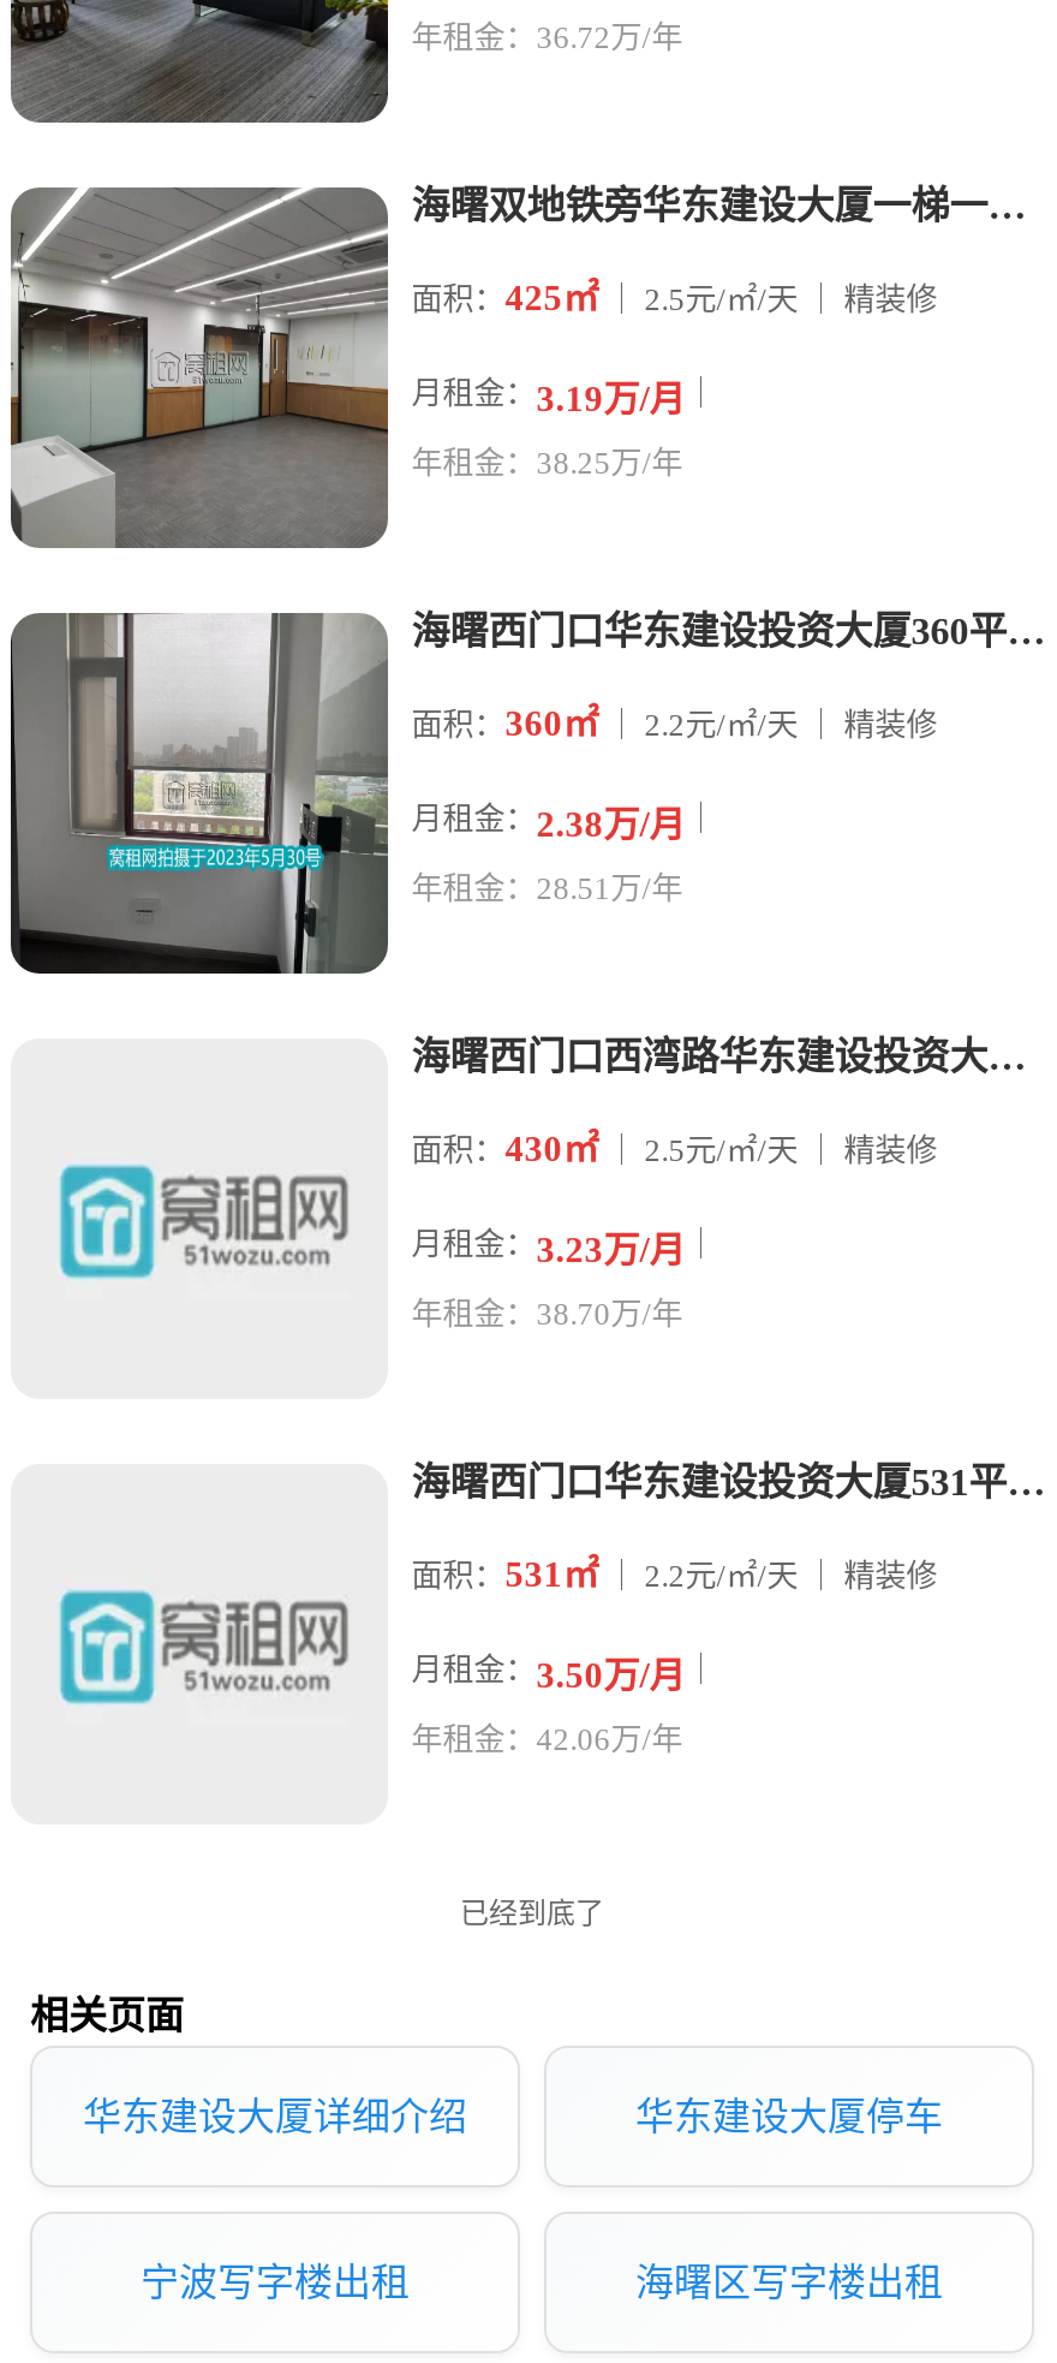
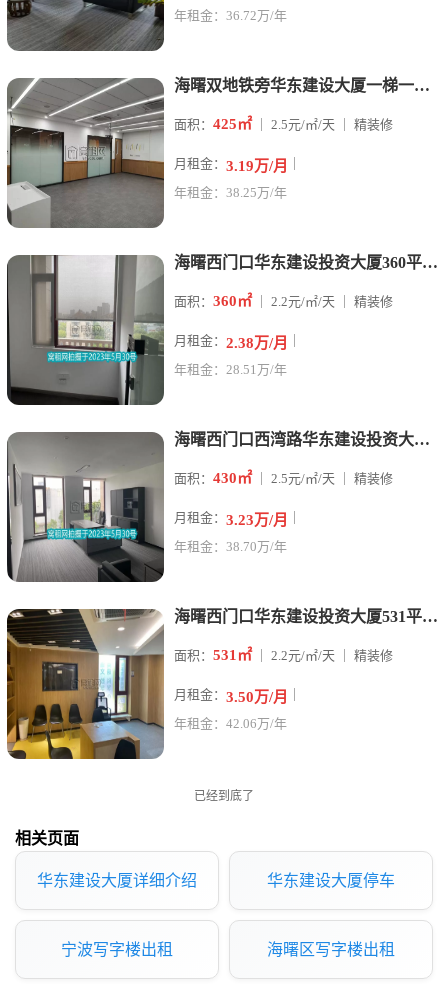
[11,1038,388,1399] [image] -> [6,431,165,583] [image]
[11,1464,388,1825] [image] -> [6,608,165,760] [image]

